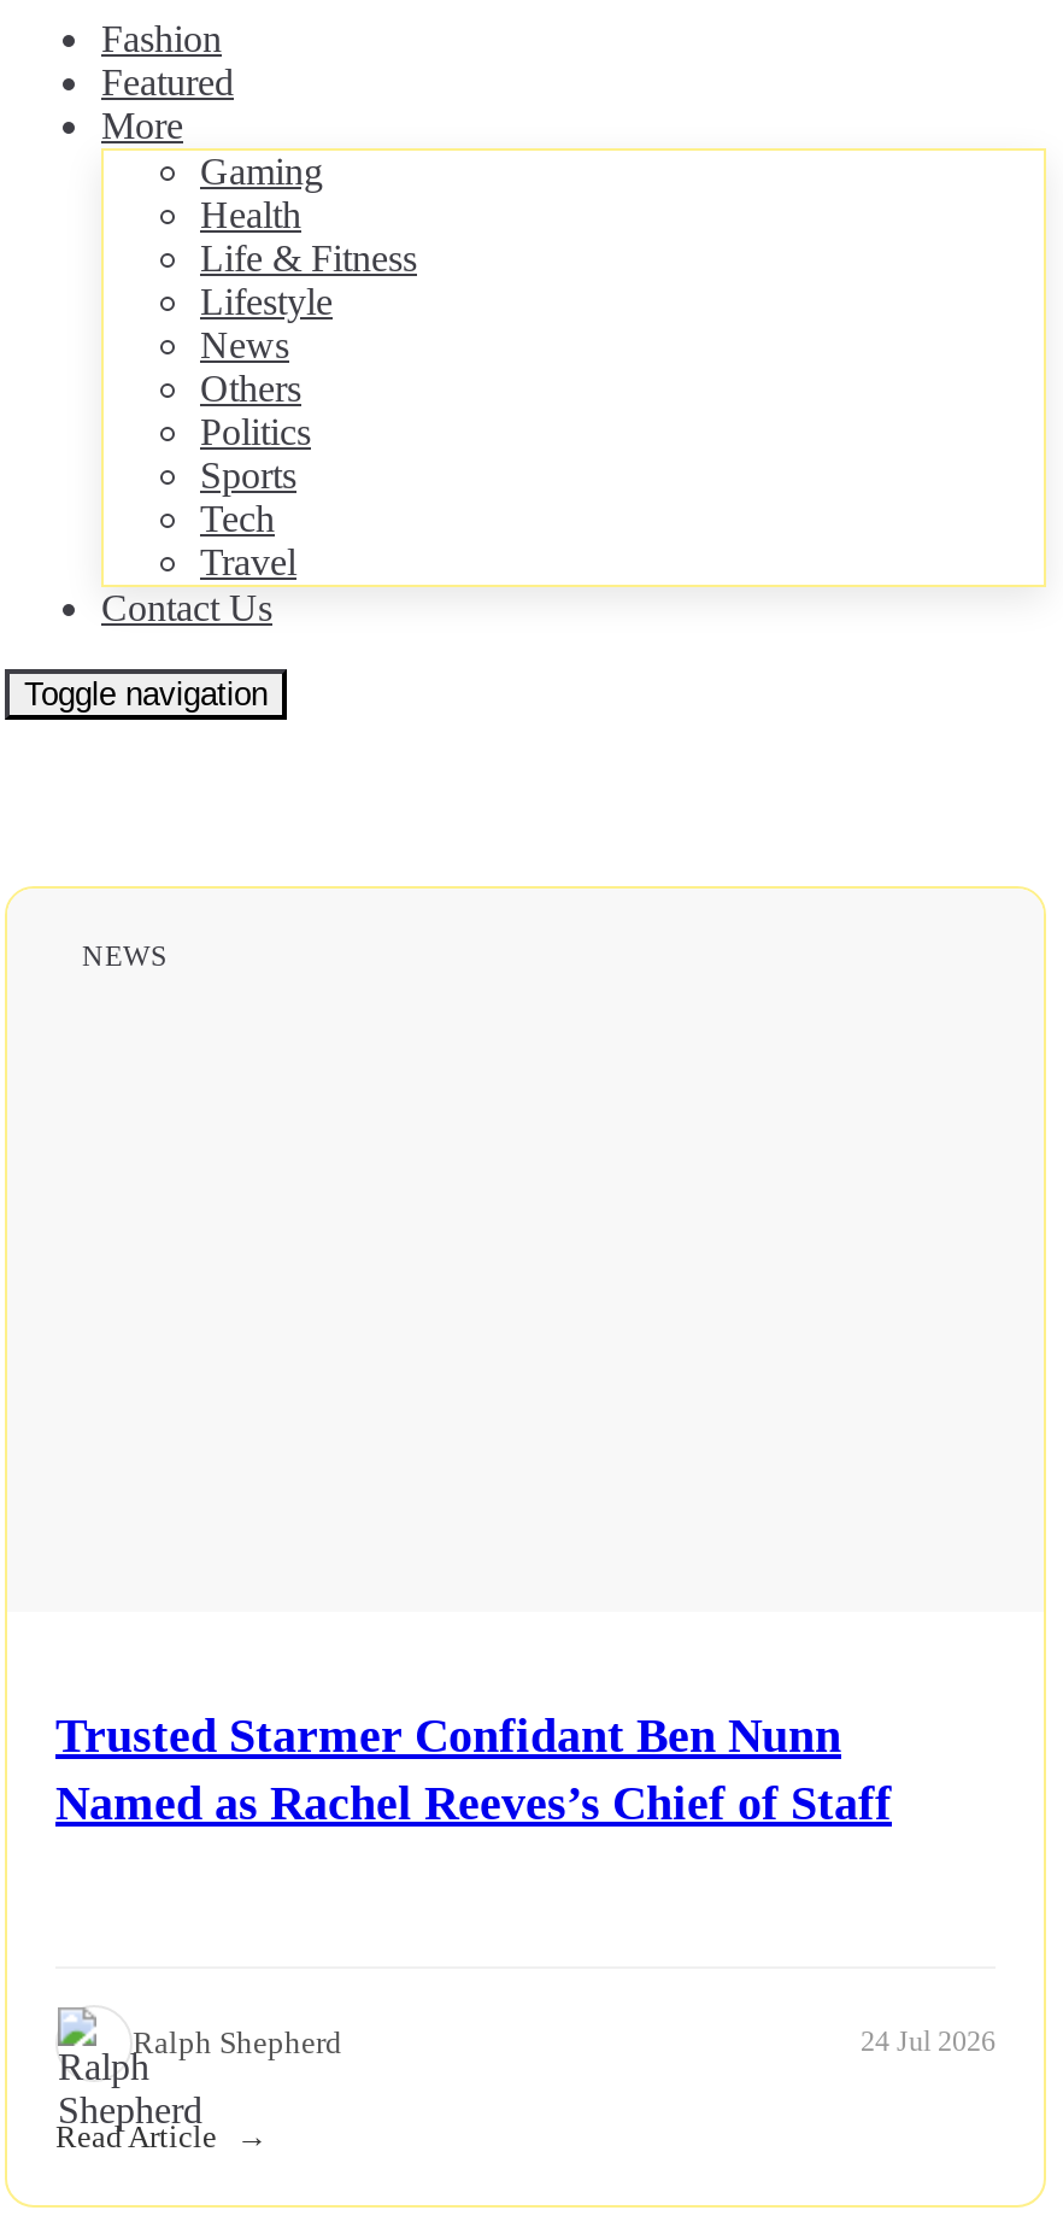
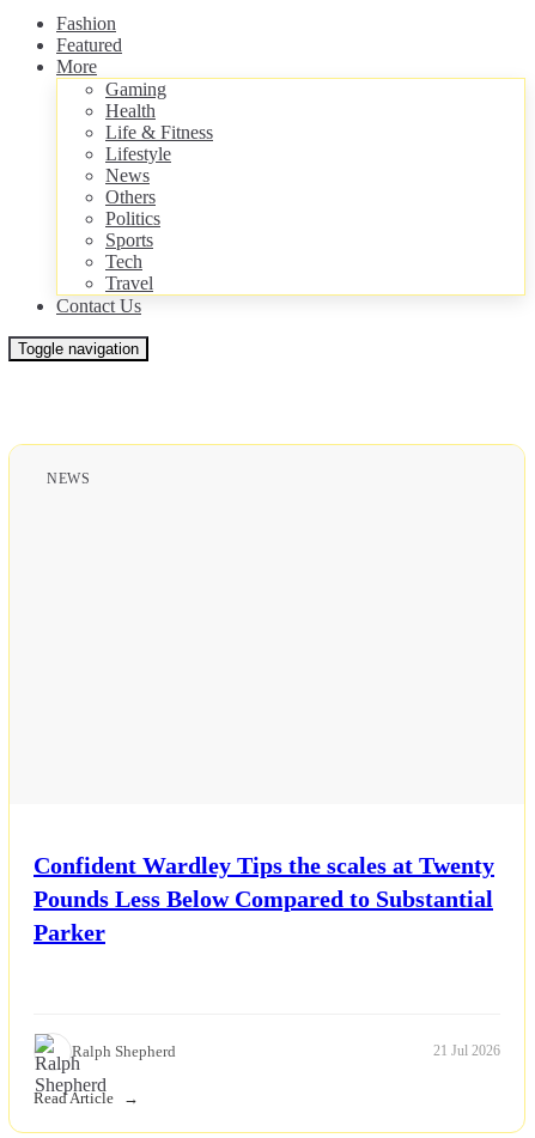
[55,1707,892,1828] Trusted Starmer Confidant Ben Nunn | Named as Rachel Reeves’s Chief of Staff -> [34,852,494,945] Confident Wardley Tips the scales at Twenty | Pounds Less Below Compared to Substantial | Parker
[861,2025,996,2058] 24 Jul 2026 -> [433,1042,500,1059] 21 Jul 2026

